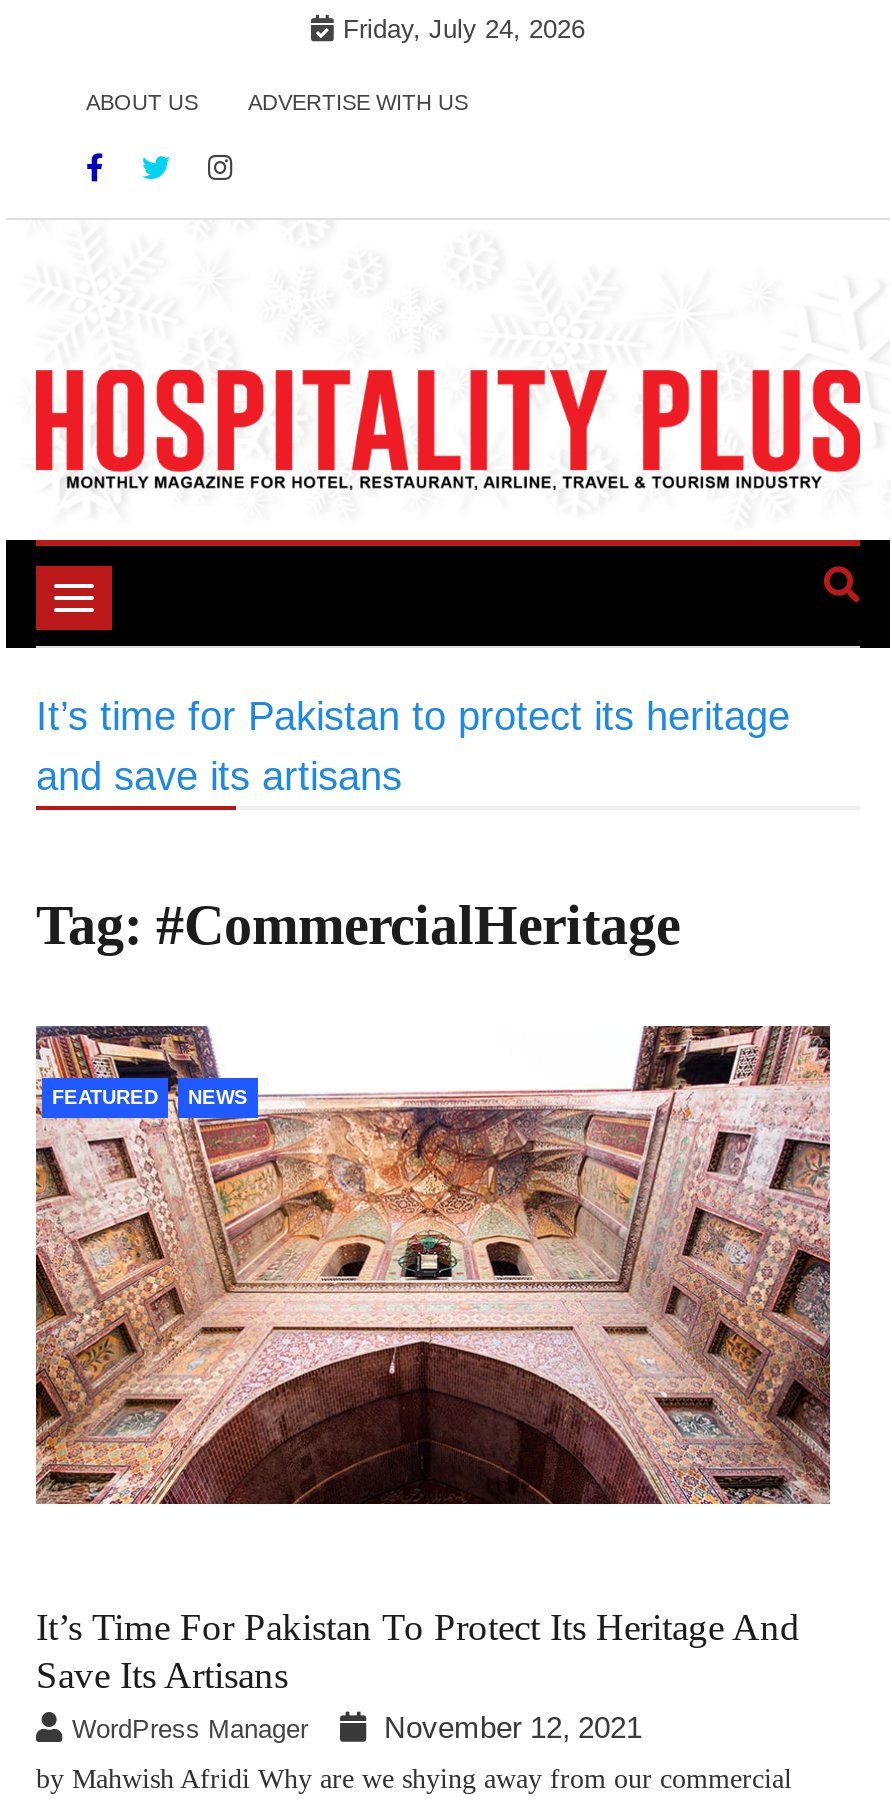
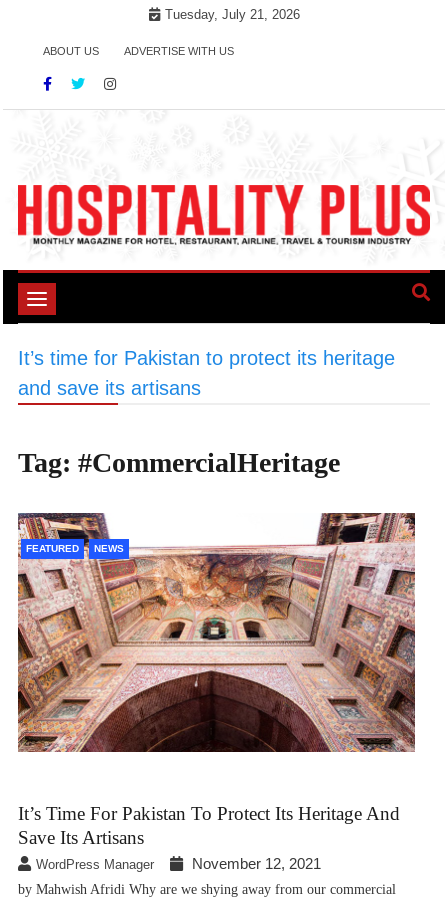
[343,14,585,44] Friday, July 24, 2026 -> [164,7,299,22] Tuesday, July 21, 2026

